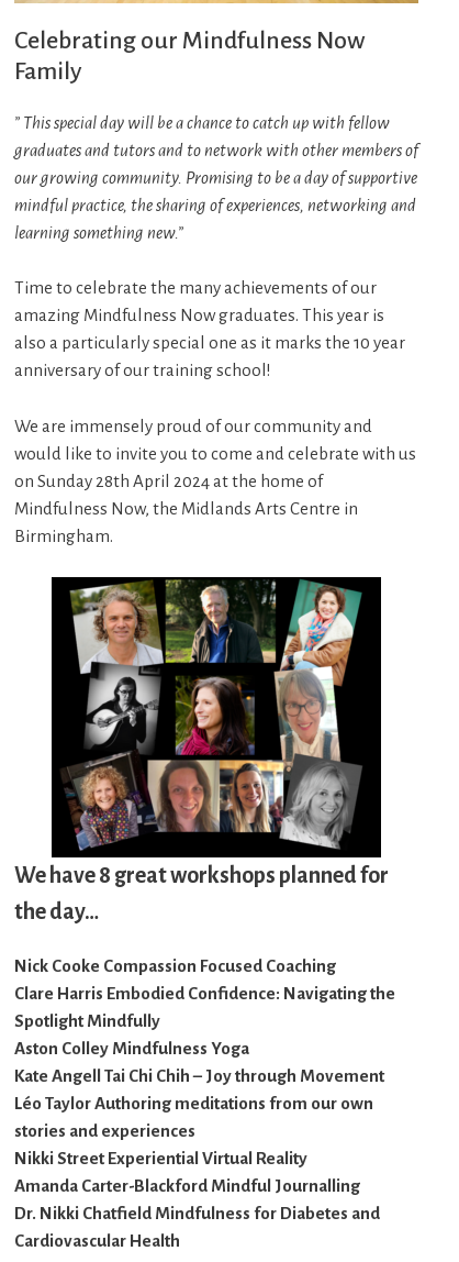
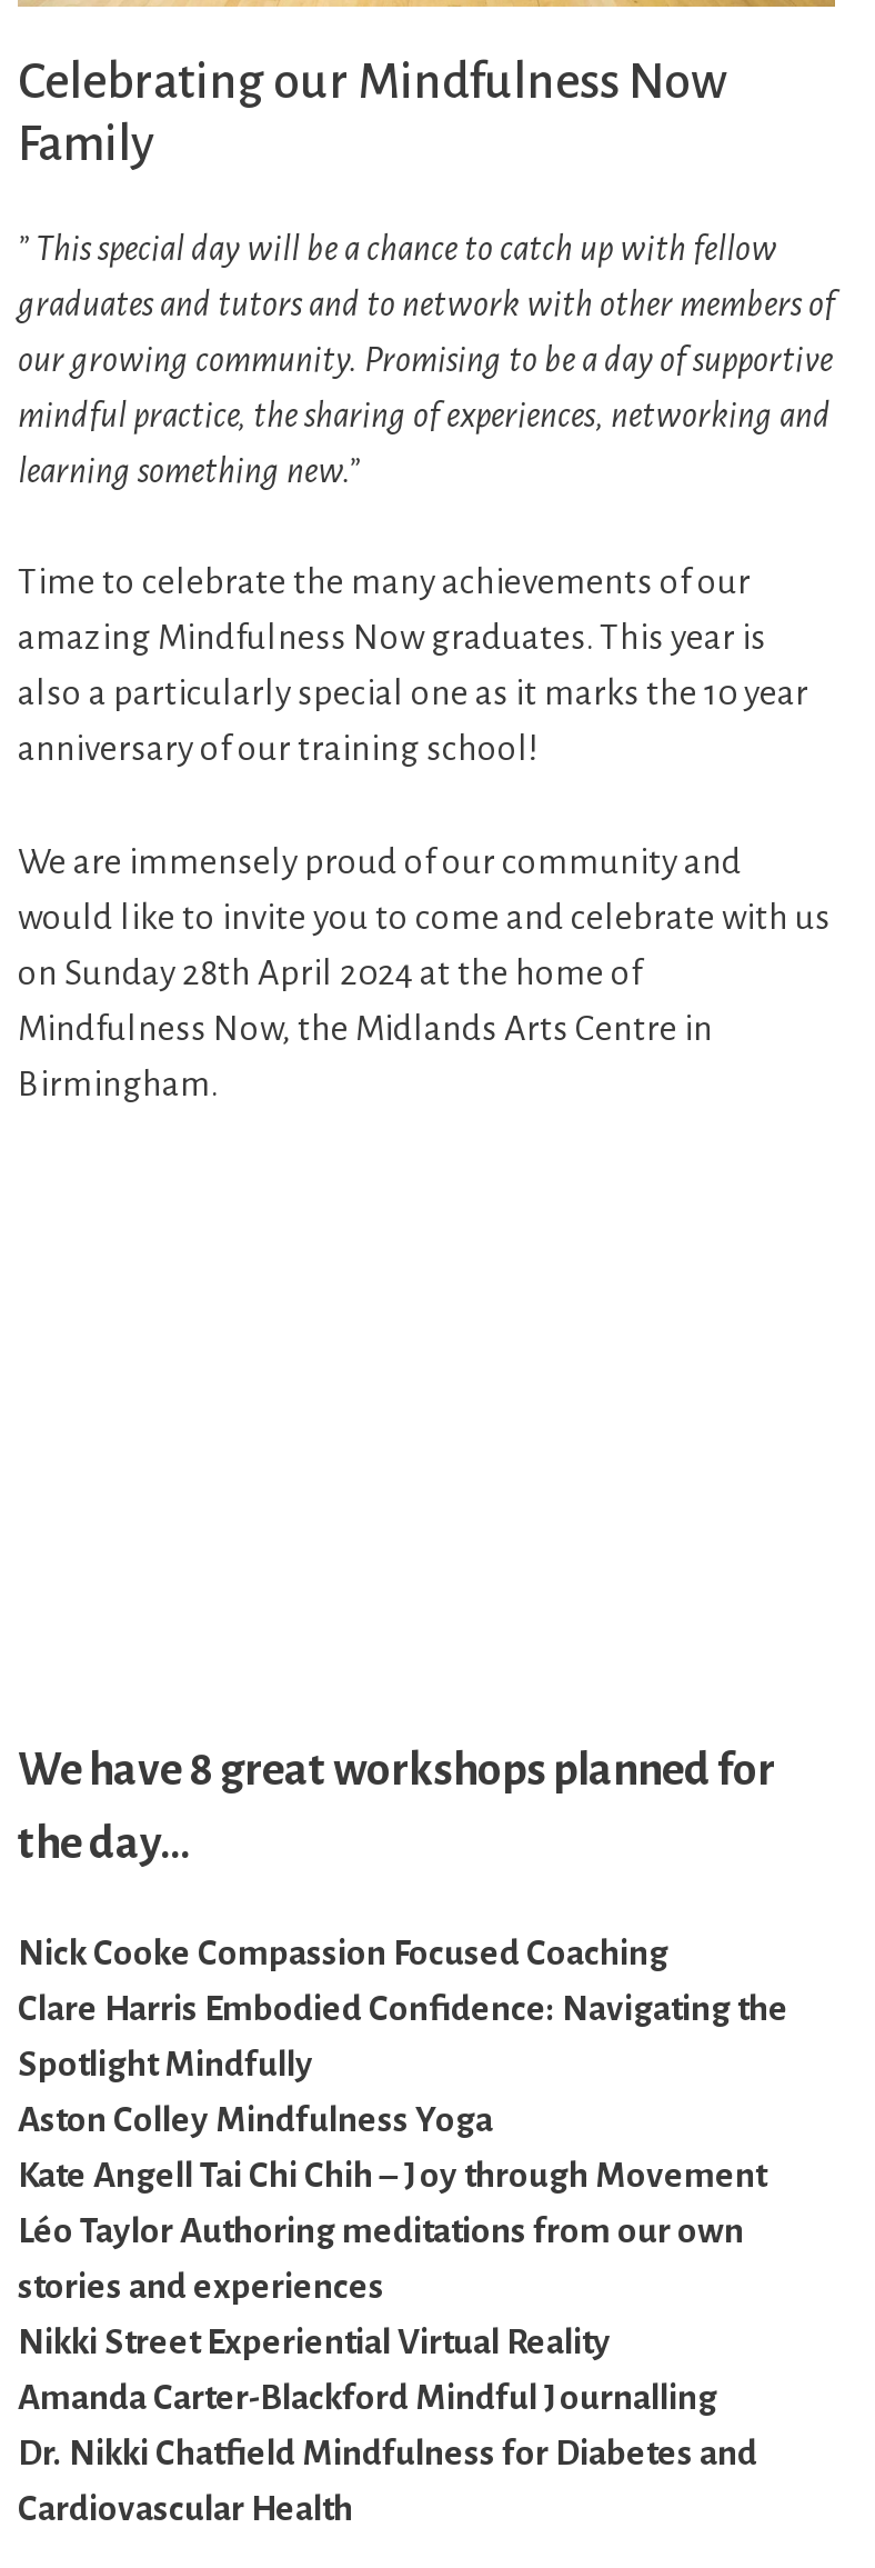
[51,576,382,859] [image] -> none

